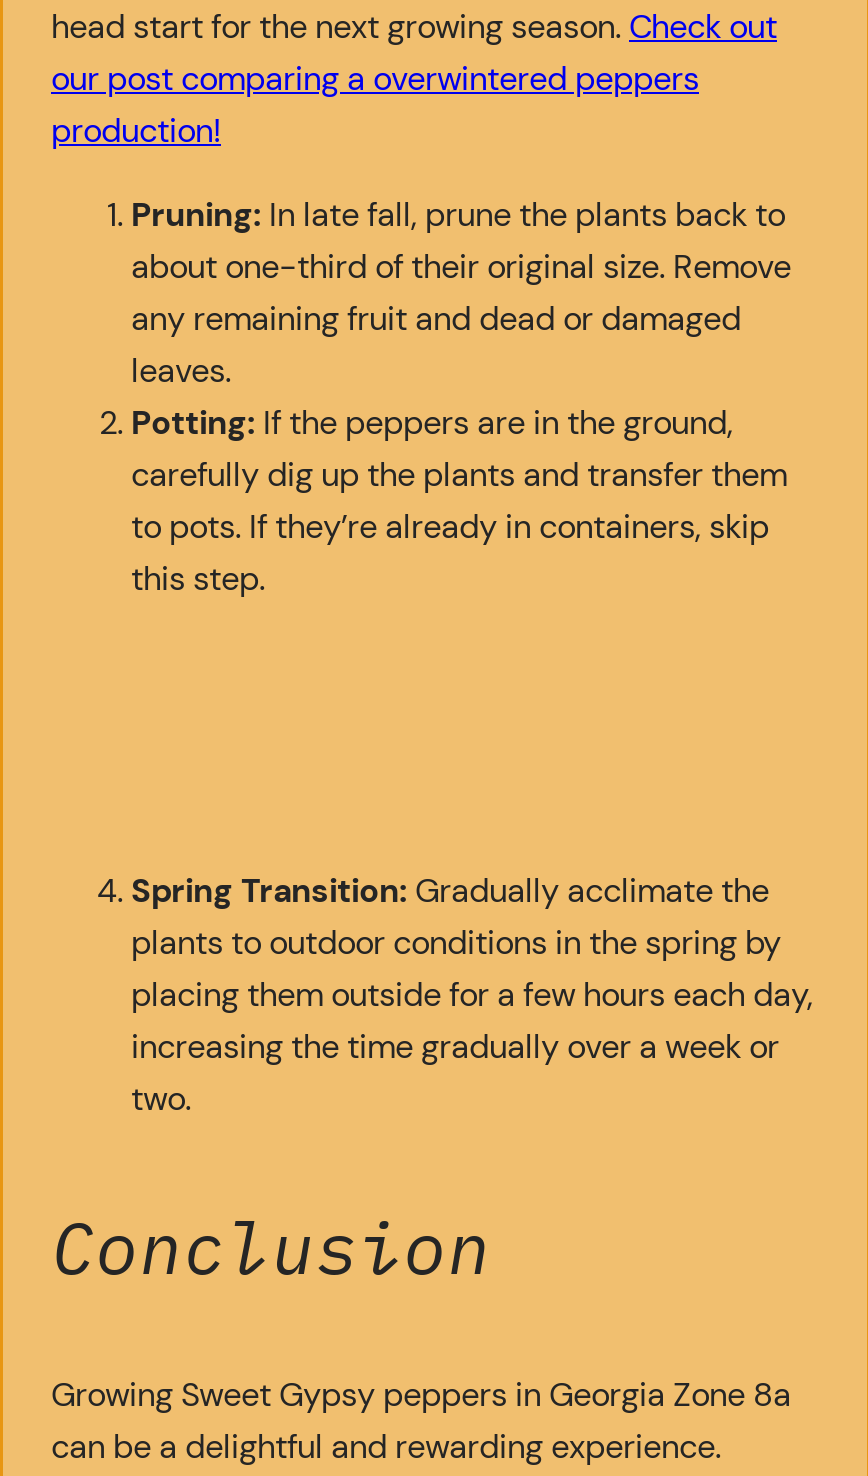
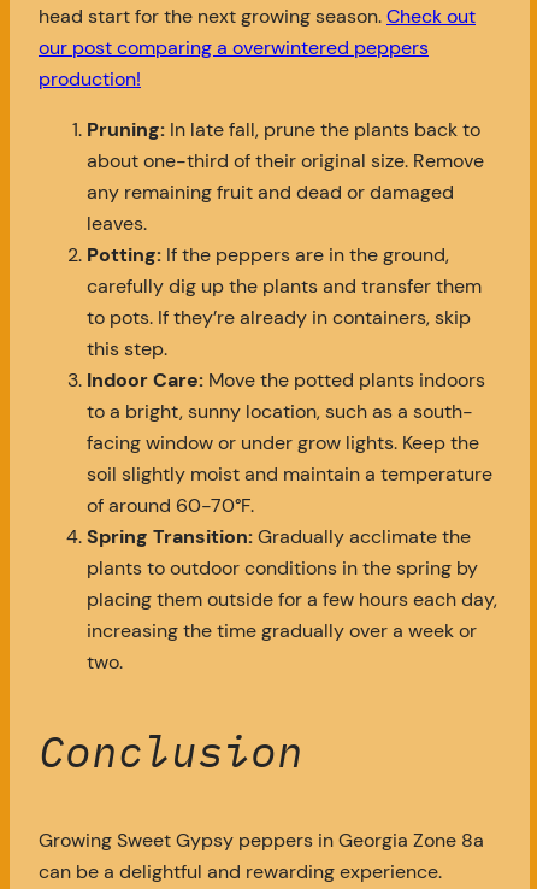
none -> [87,368,492,518] Indoor Care: Move the potted plants indoors | to a bright, sunny location, such as a south- | facing window or under grow lights. Keep the | soil slightly moist and maintain a temperature | of around 60-70°F.

